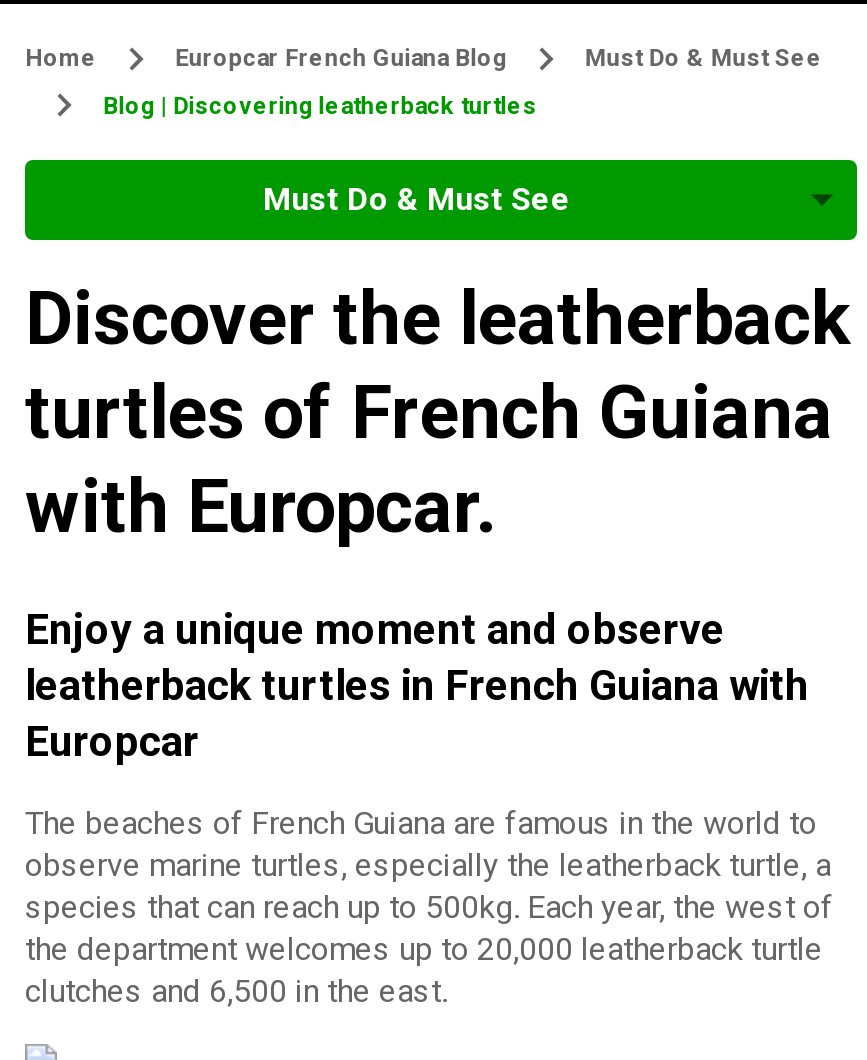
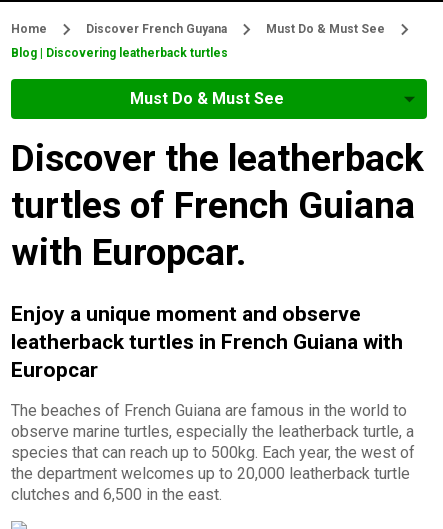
[175,44,507,72] Europcar French Guiana Blog -> [86,22,227,36] Discover French Guyana

